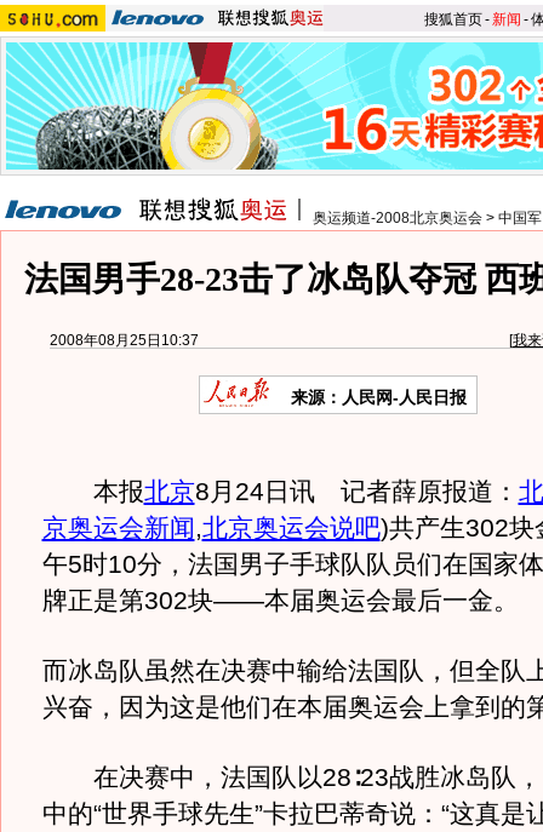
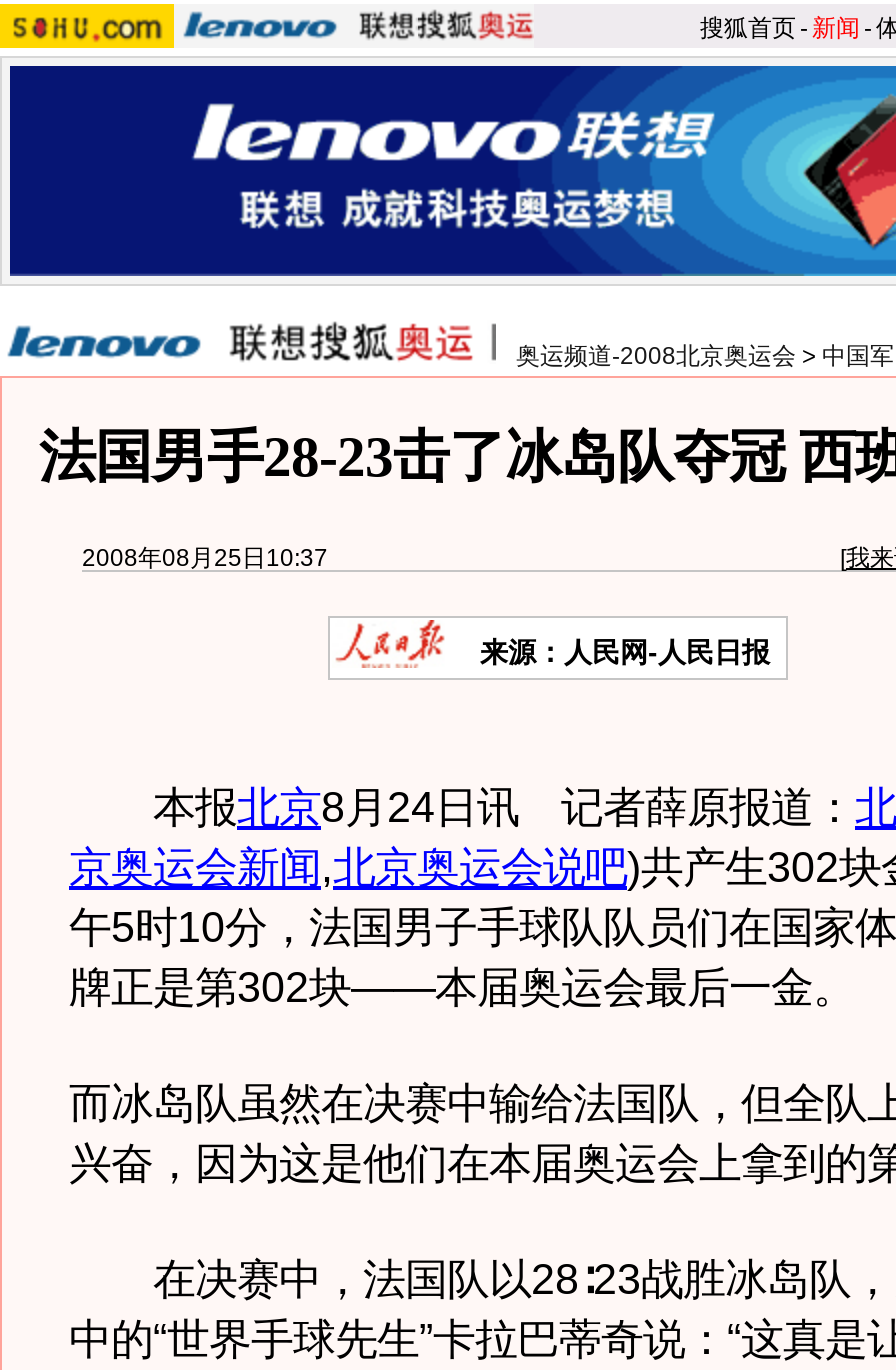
[5,41,539,171] [image] -> [8,64,890,278] [image]

